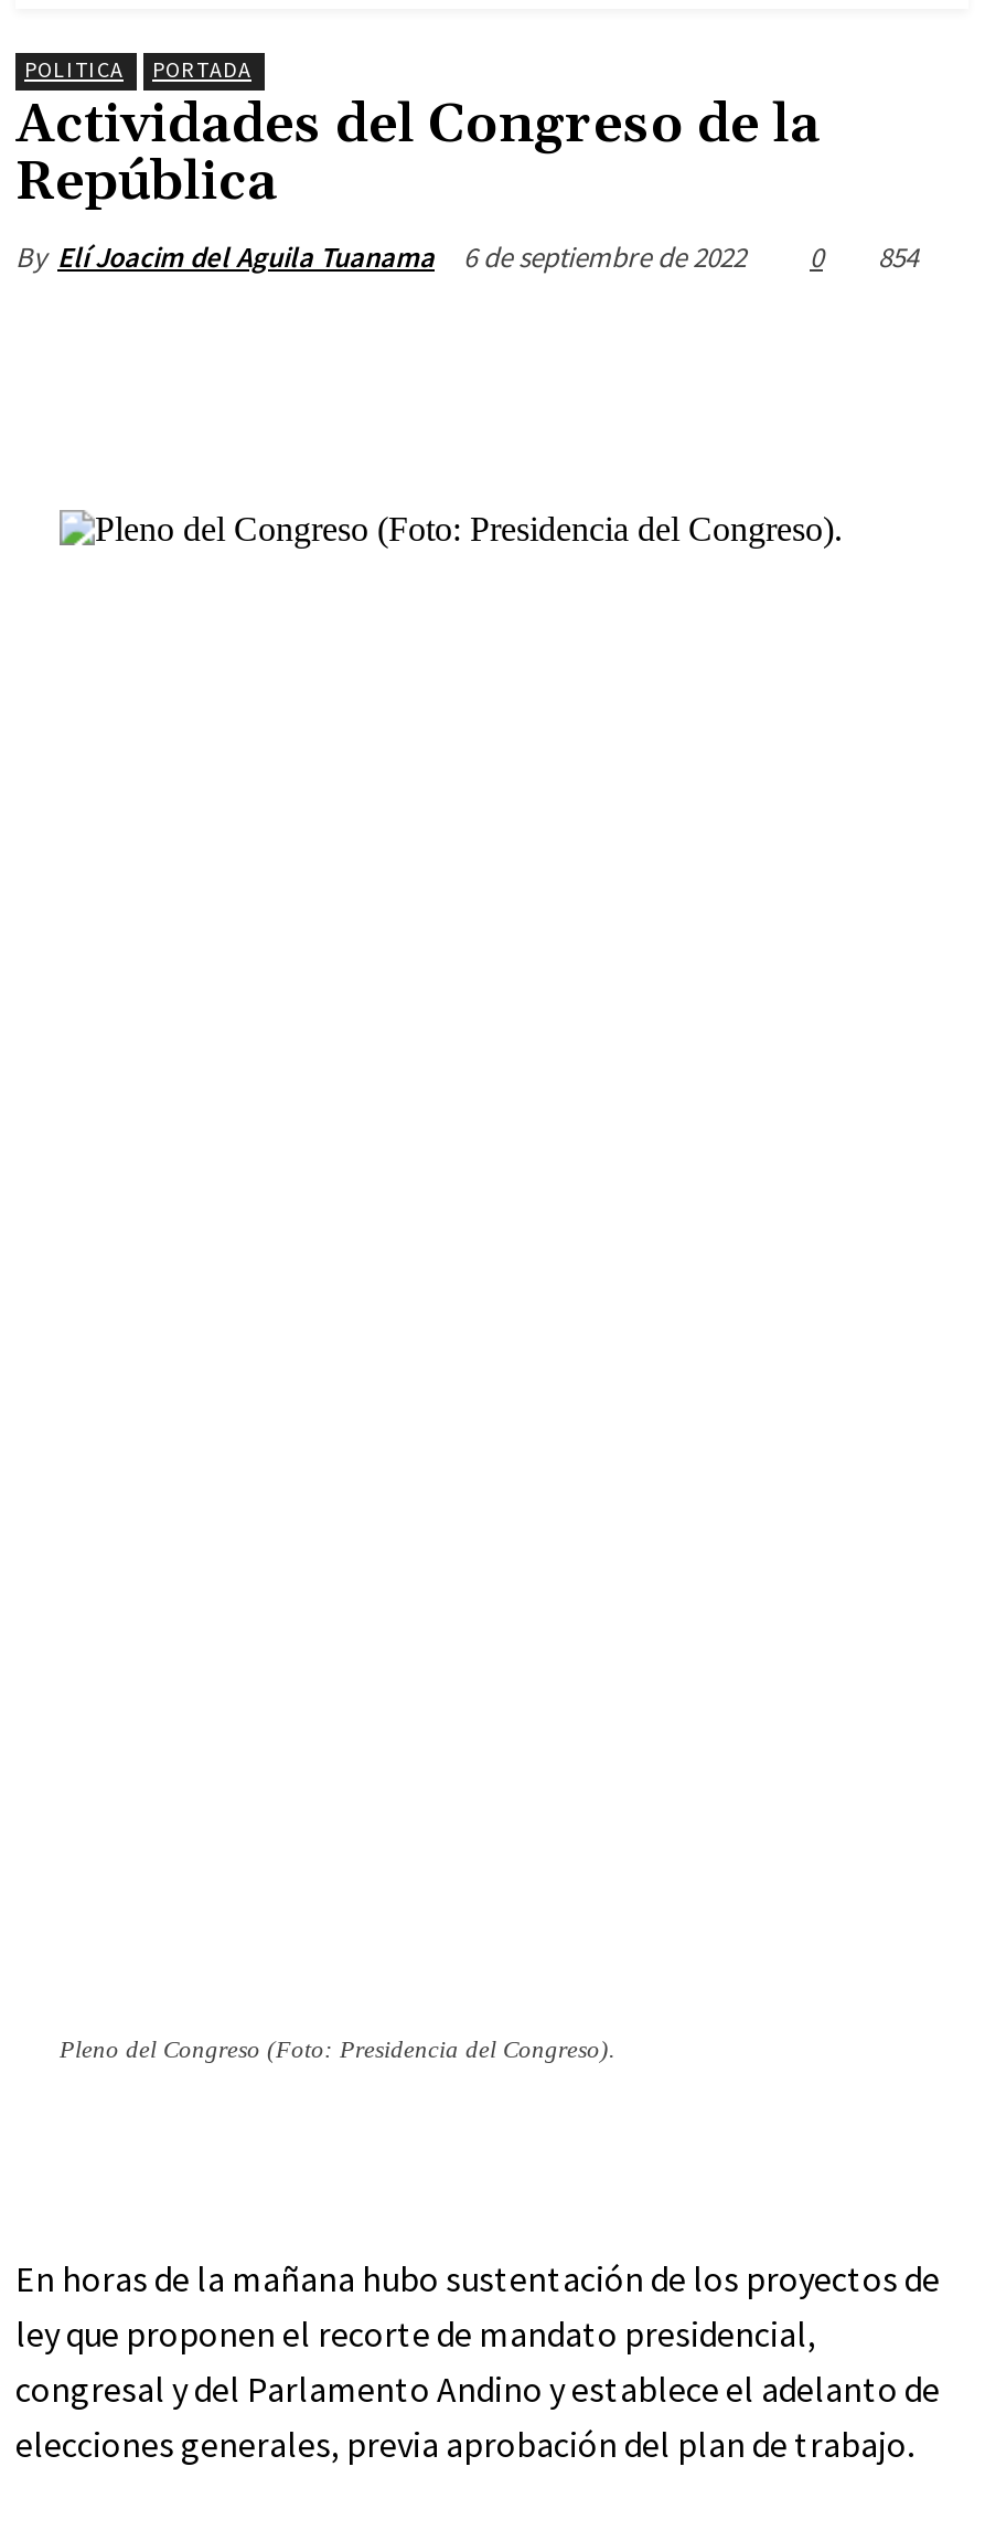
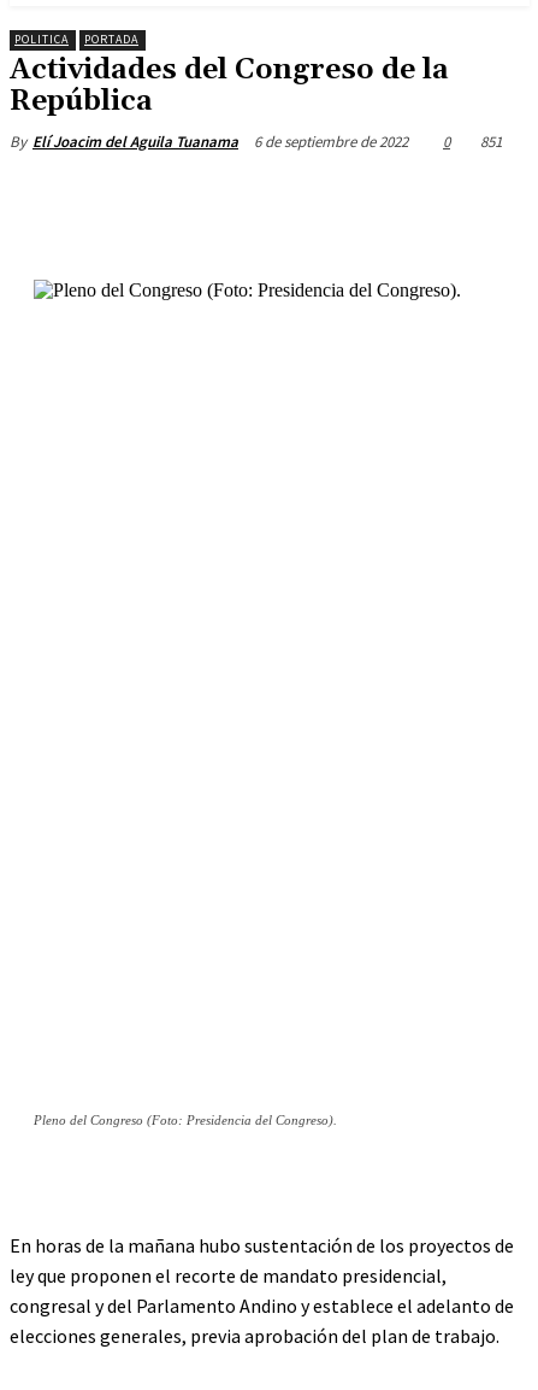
[15,238,918,276] By Elí Joacim del Aguila Tuanama 6 de septiembre de 2022 0 854 -> [10,131,502,152] By Elí Joacim del Aguila Tuanama 6 de septiembre de 2022 0 851

